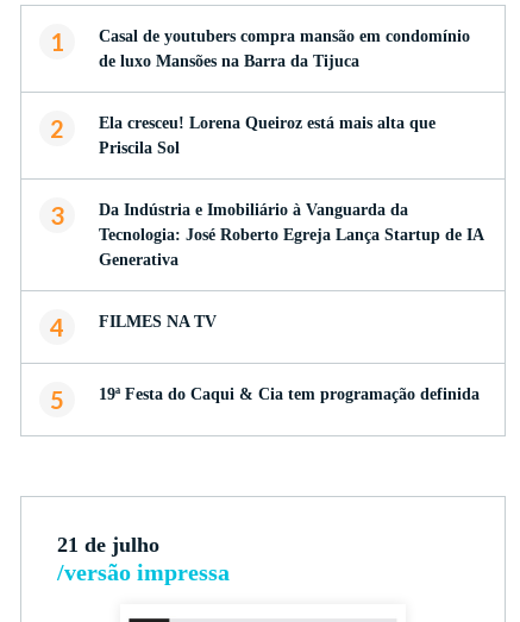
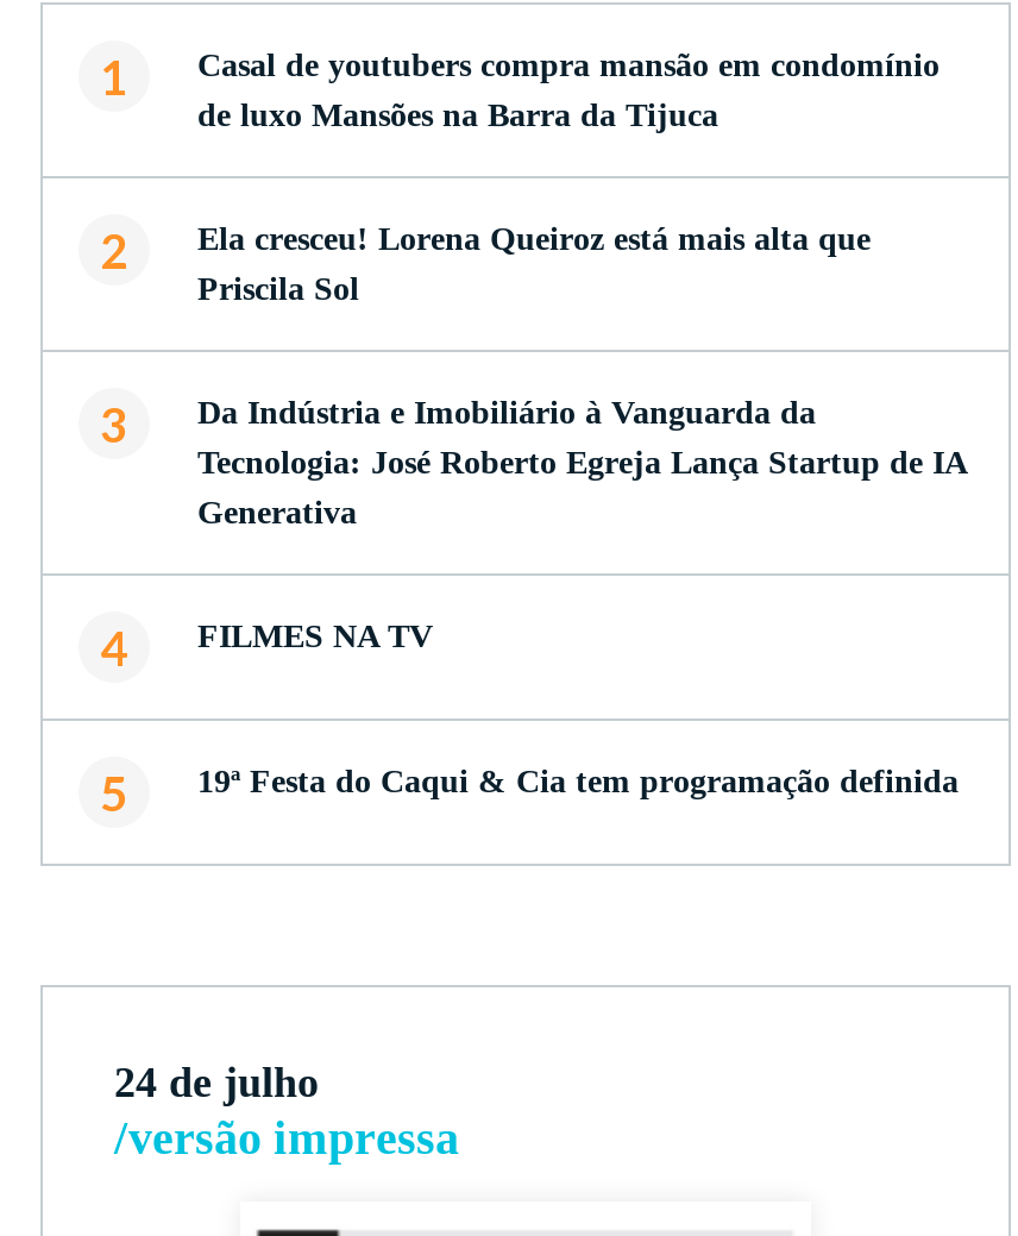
[57,533,159,557] 21 de julho -> [114,1059,319,1106] 24 de julho

